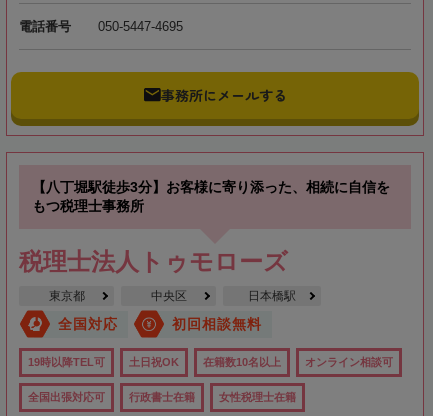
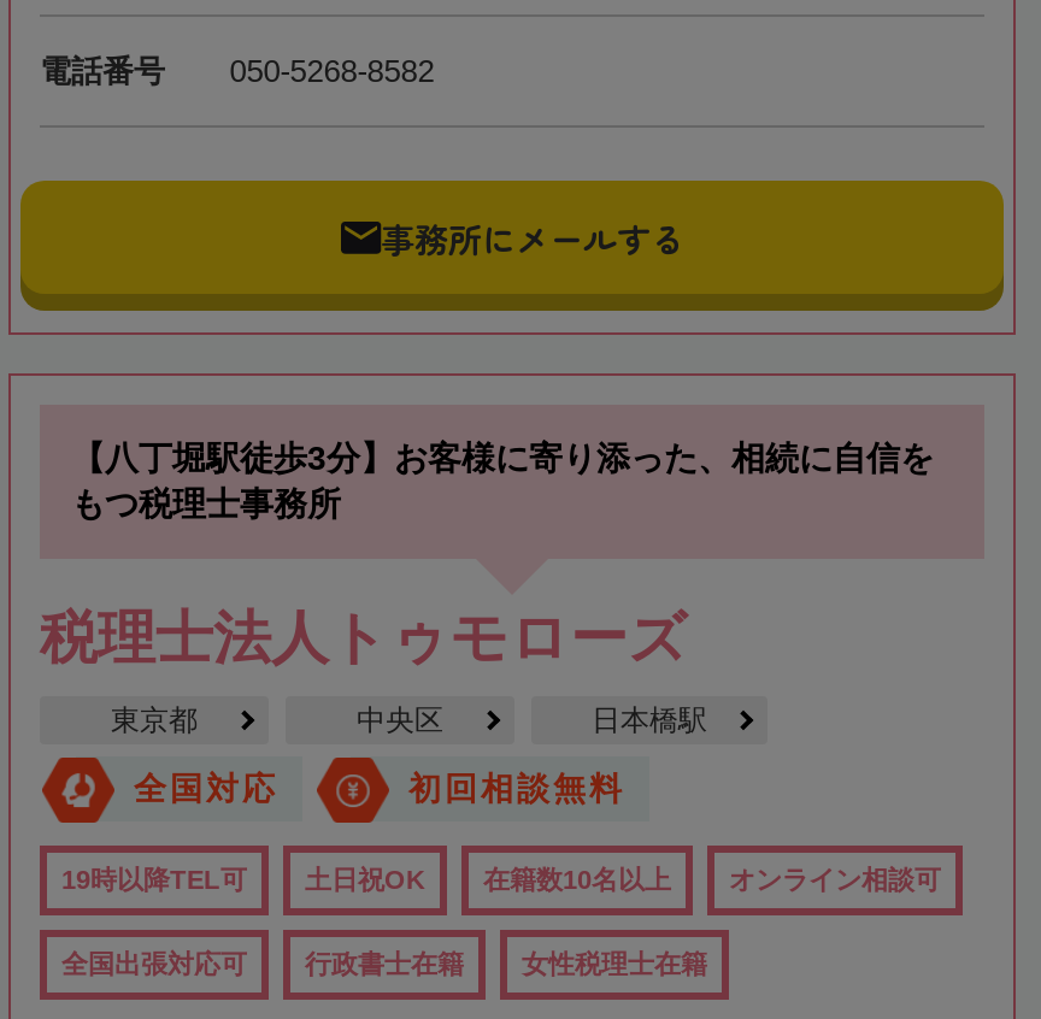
[19,19,183,34] 電話番号 050-5447-4695 -> [40,53,434,89] 電話番号 050-5268-8582

